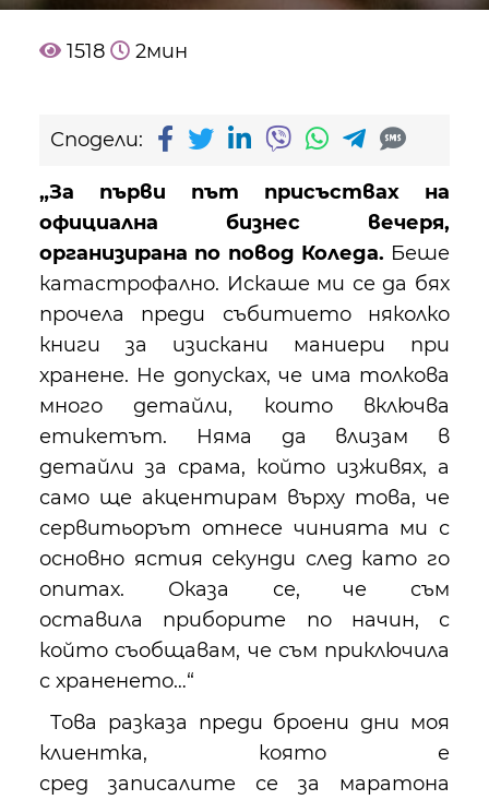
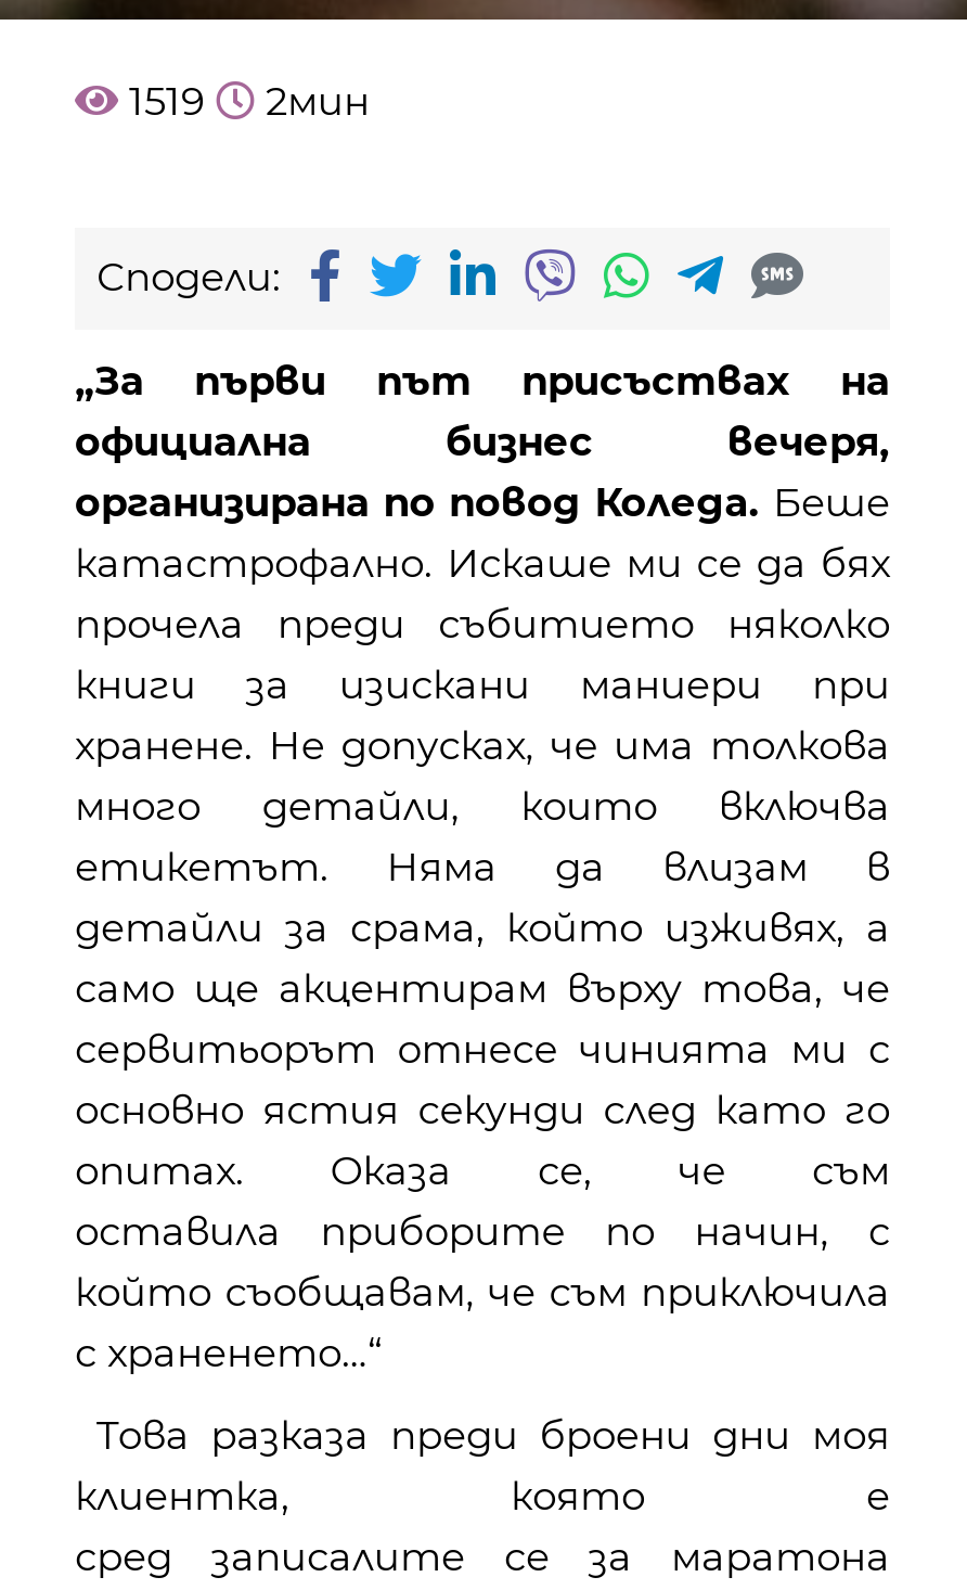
[67,39,188,63] 1518 2мин -> [129,78,370,126] 1519 2мин

